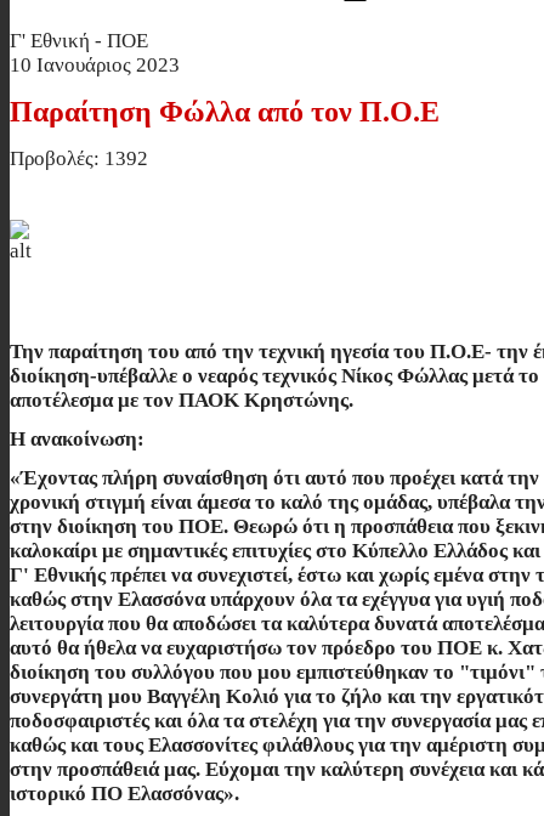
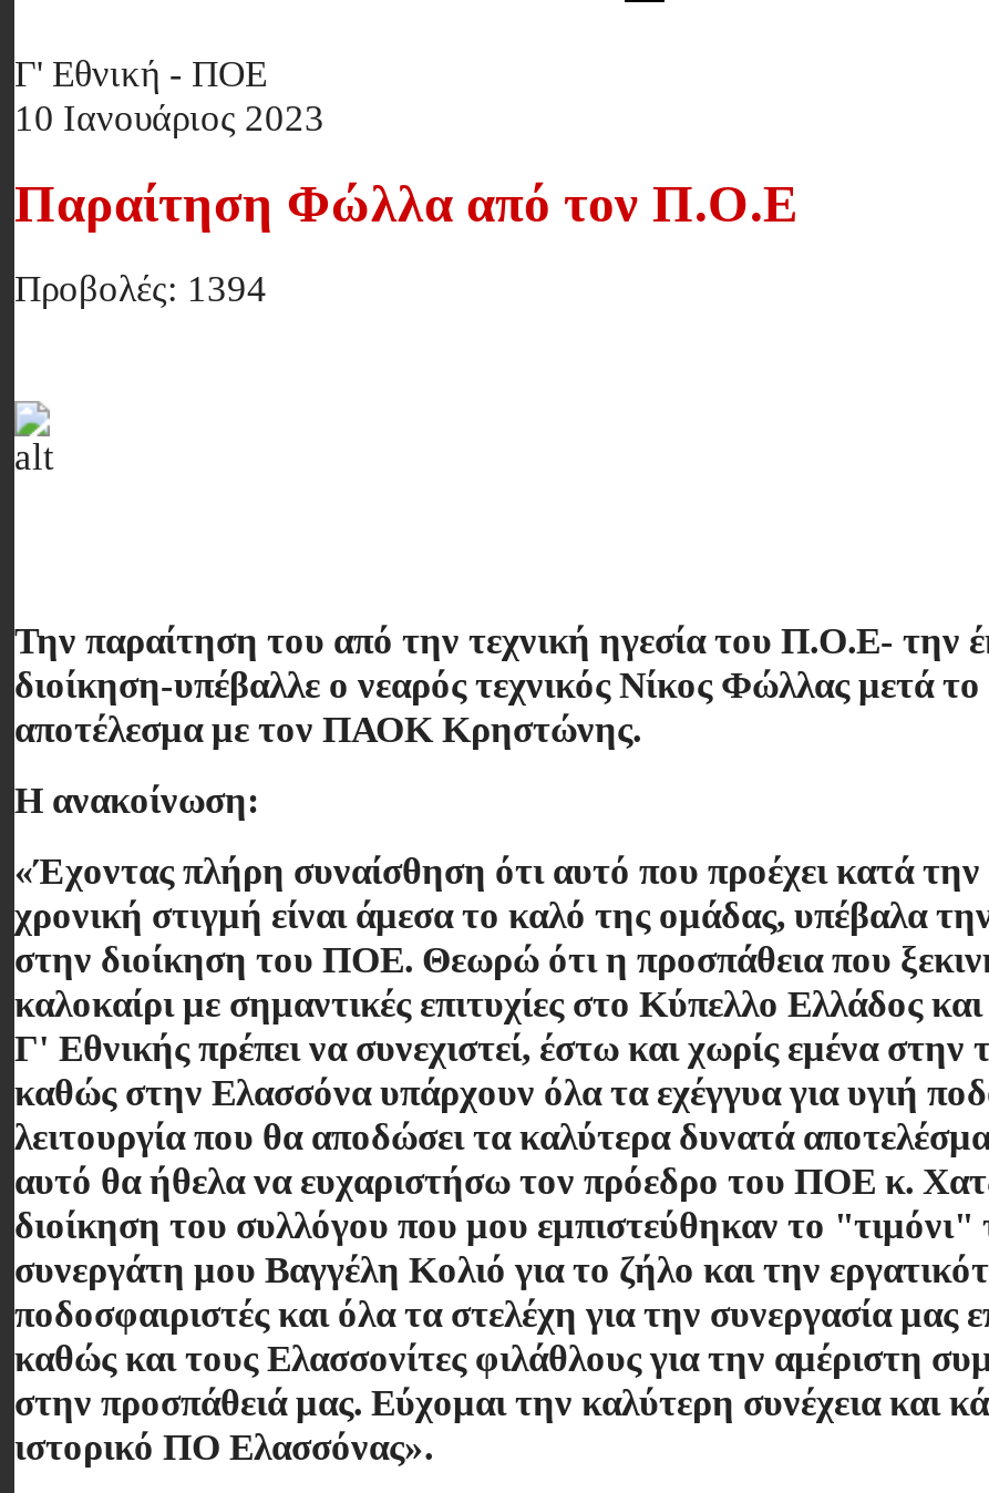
[10,147,148,170] Προβολές: 1392 -> [14,268,267,310] Προβολές: 1394

